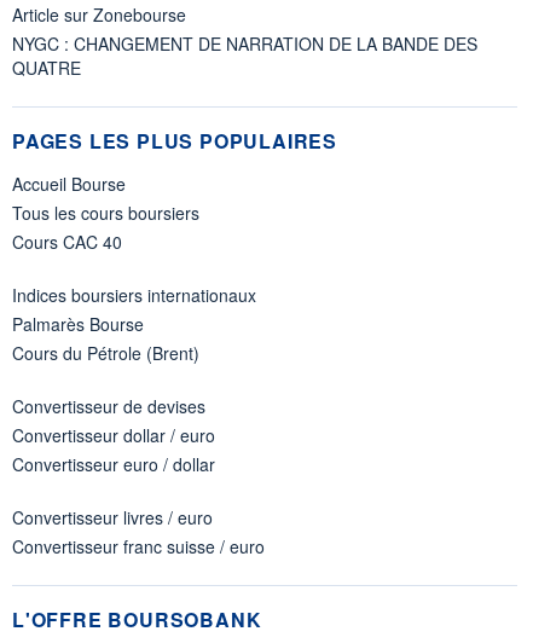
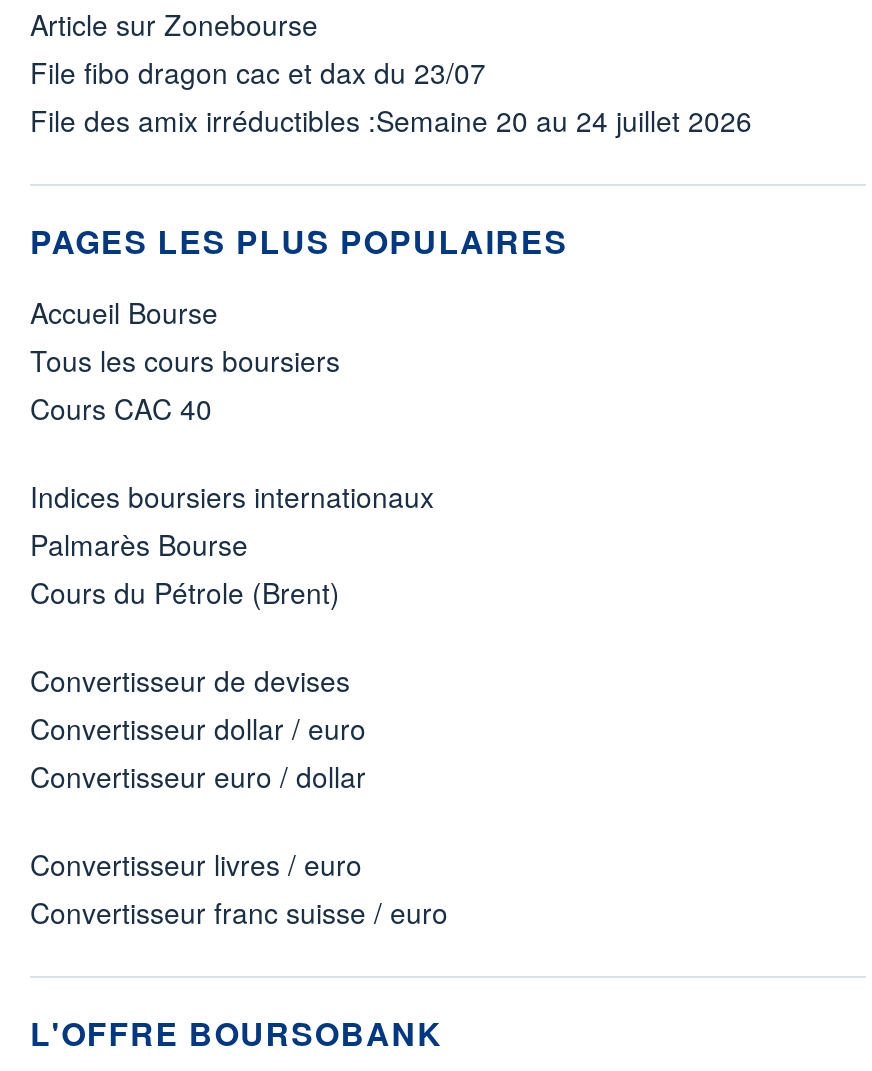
[12,31,477,80] NYGC : CHANGEMENT DE NARRATION DE LA BANDE DES | QUATRE -> [30,52,752,140] File fibo dragon cac et dax du 23/07 | File des amix irréductibles :Semaine 20 au 24 juillet 2026

